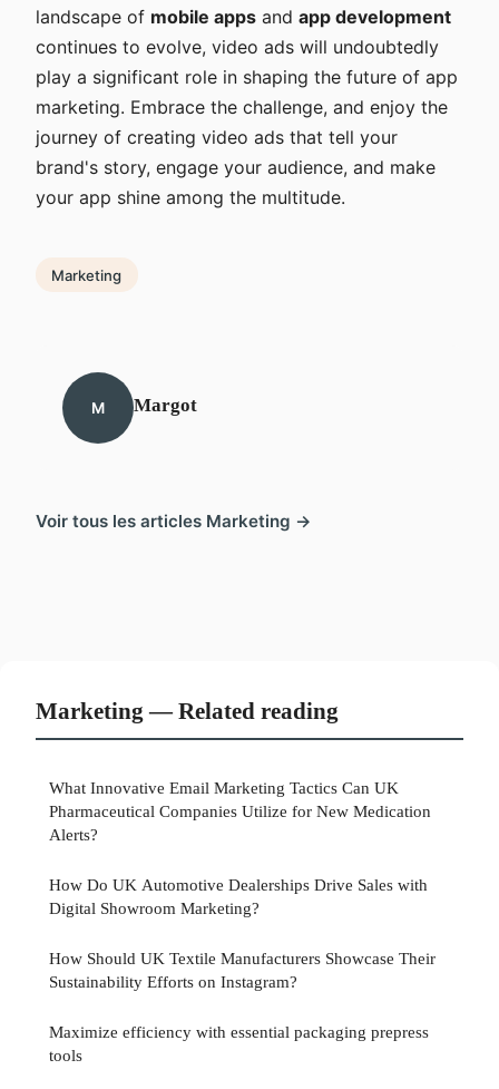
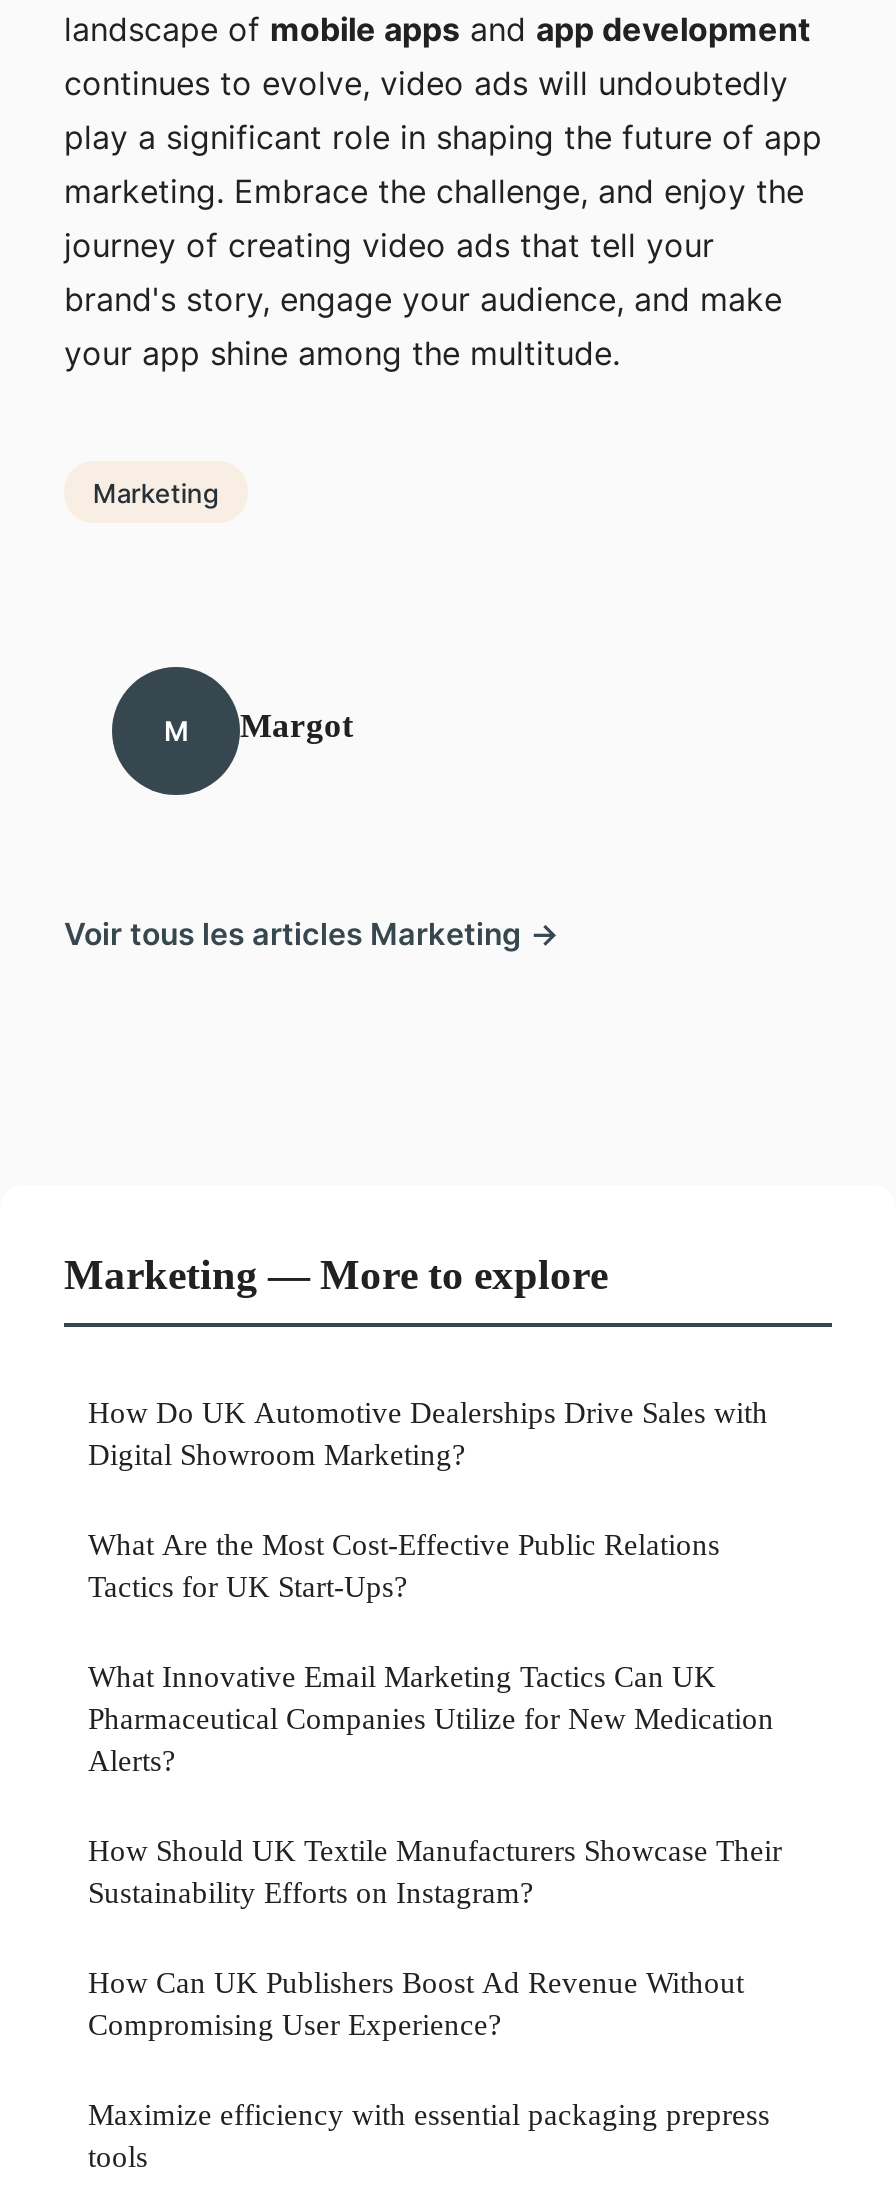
[36,698,339,724] Marketing — Related reading -> [64,1252,720,1604] Marketing — More to explore | What Are the Most Cost-Effective Public Relations | Tactics for UK Start-Ups?
moved [49,875,428,918] -> [88,1396,768,1472]: How Do UK Automotive Dealerships Drive Sales with | Digital Showroom Marketing?
none -> [88,1966,744,2042] How Can UK Publishers Boost Ad Revenue Without | Compromising User Experience?

